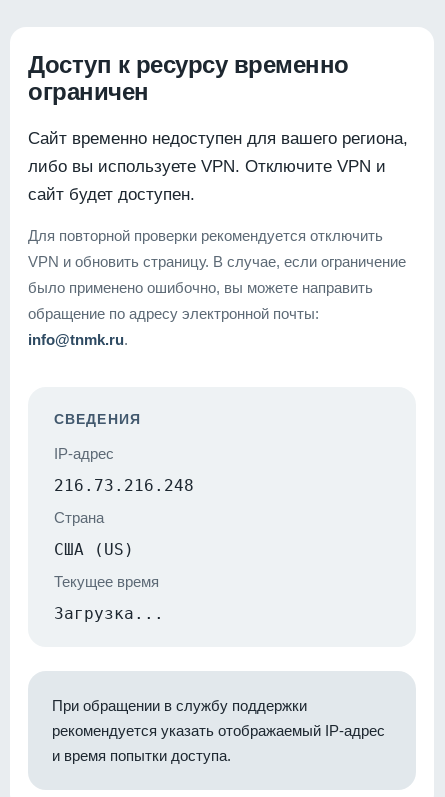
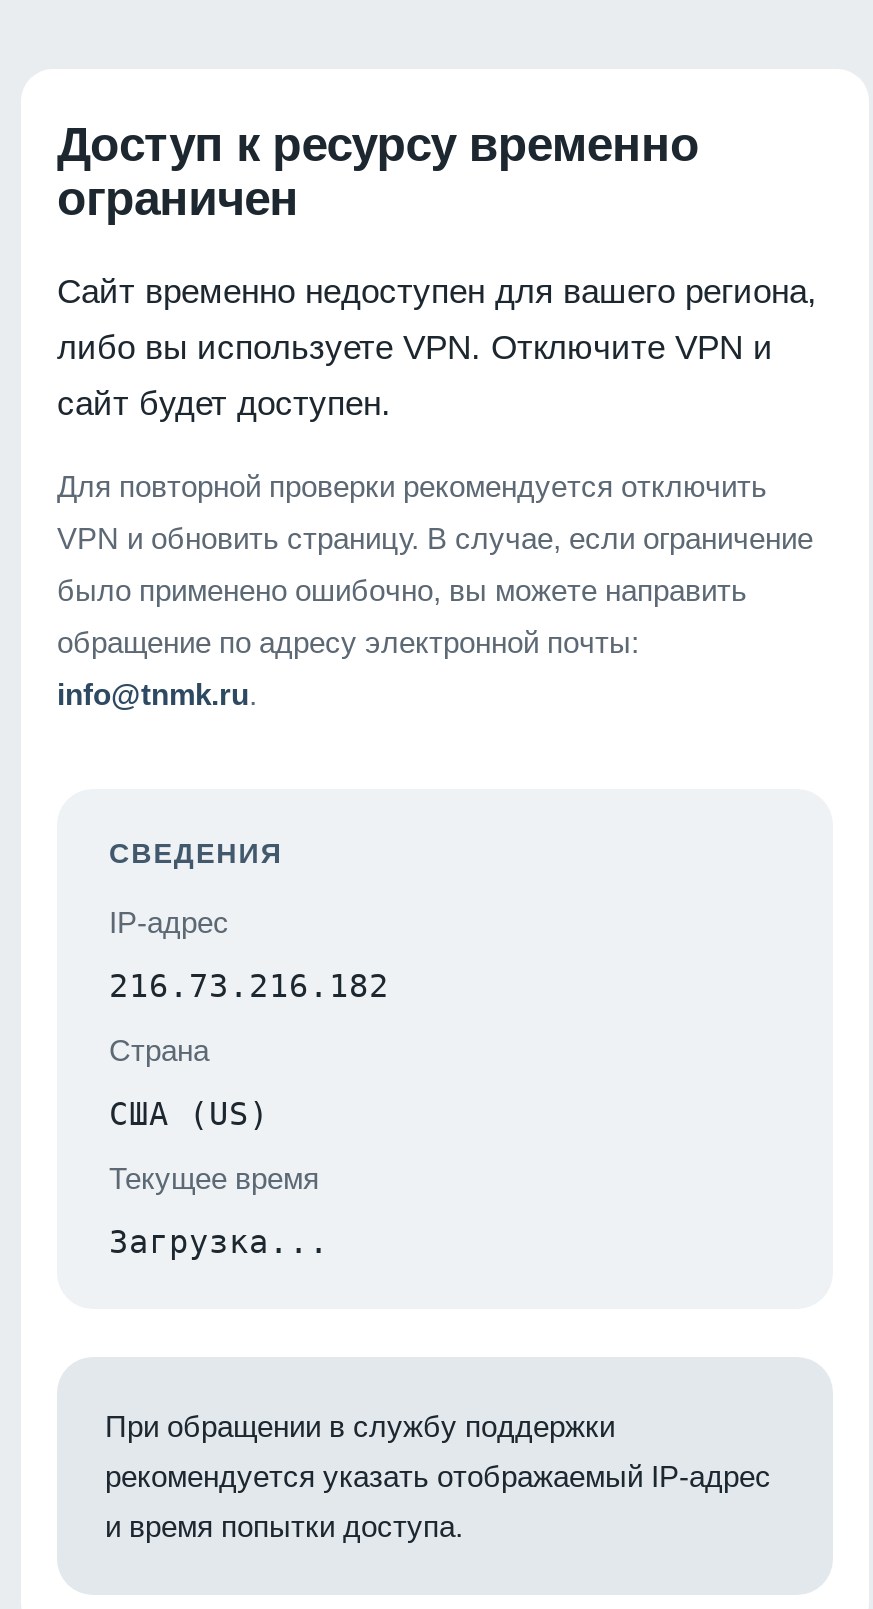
[54,475,194,494] 216.73.216.248 -> [109,966,389,1004] 216.73.216.182

